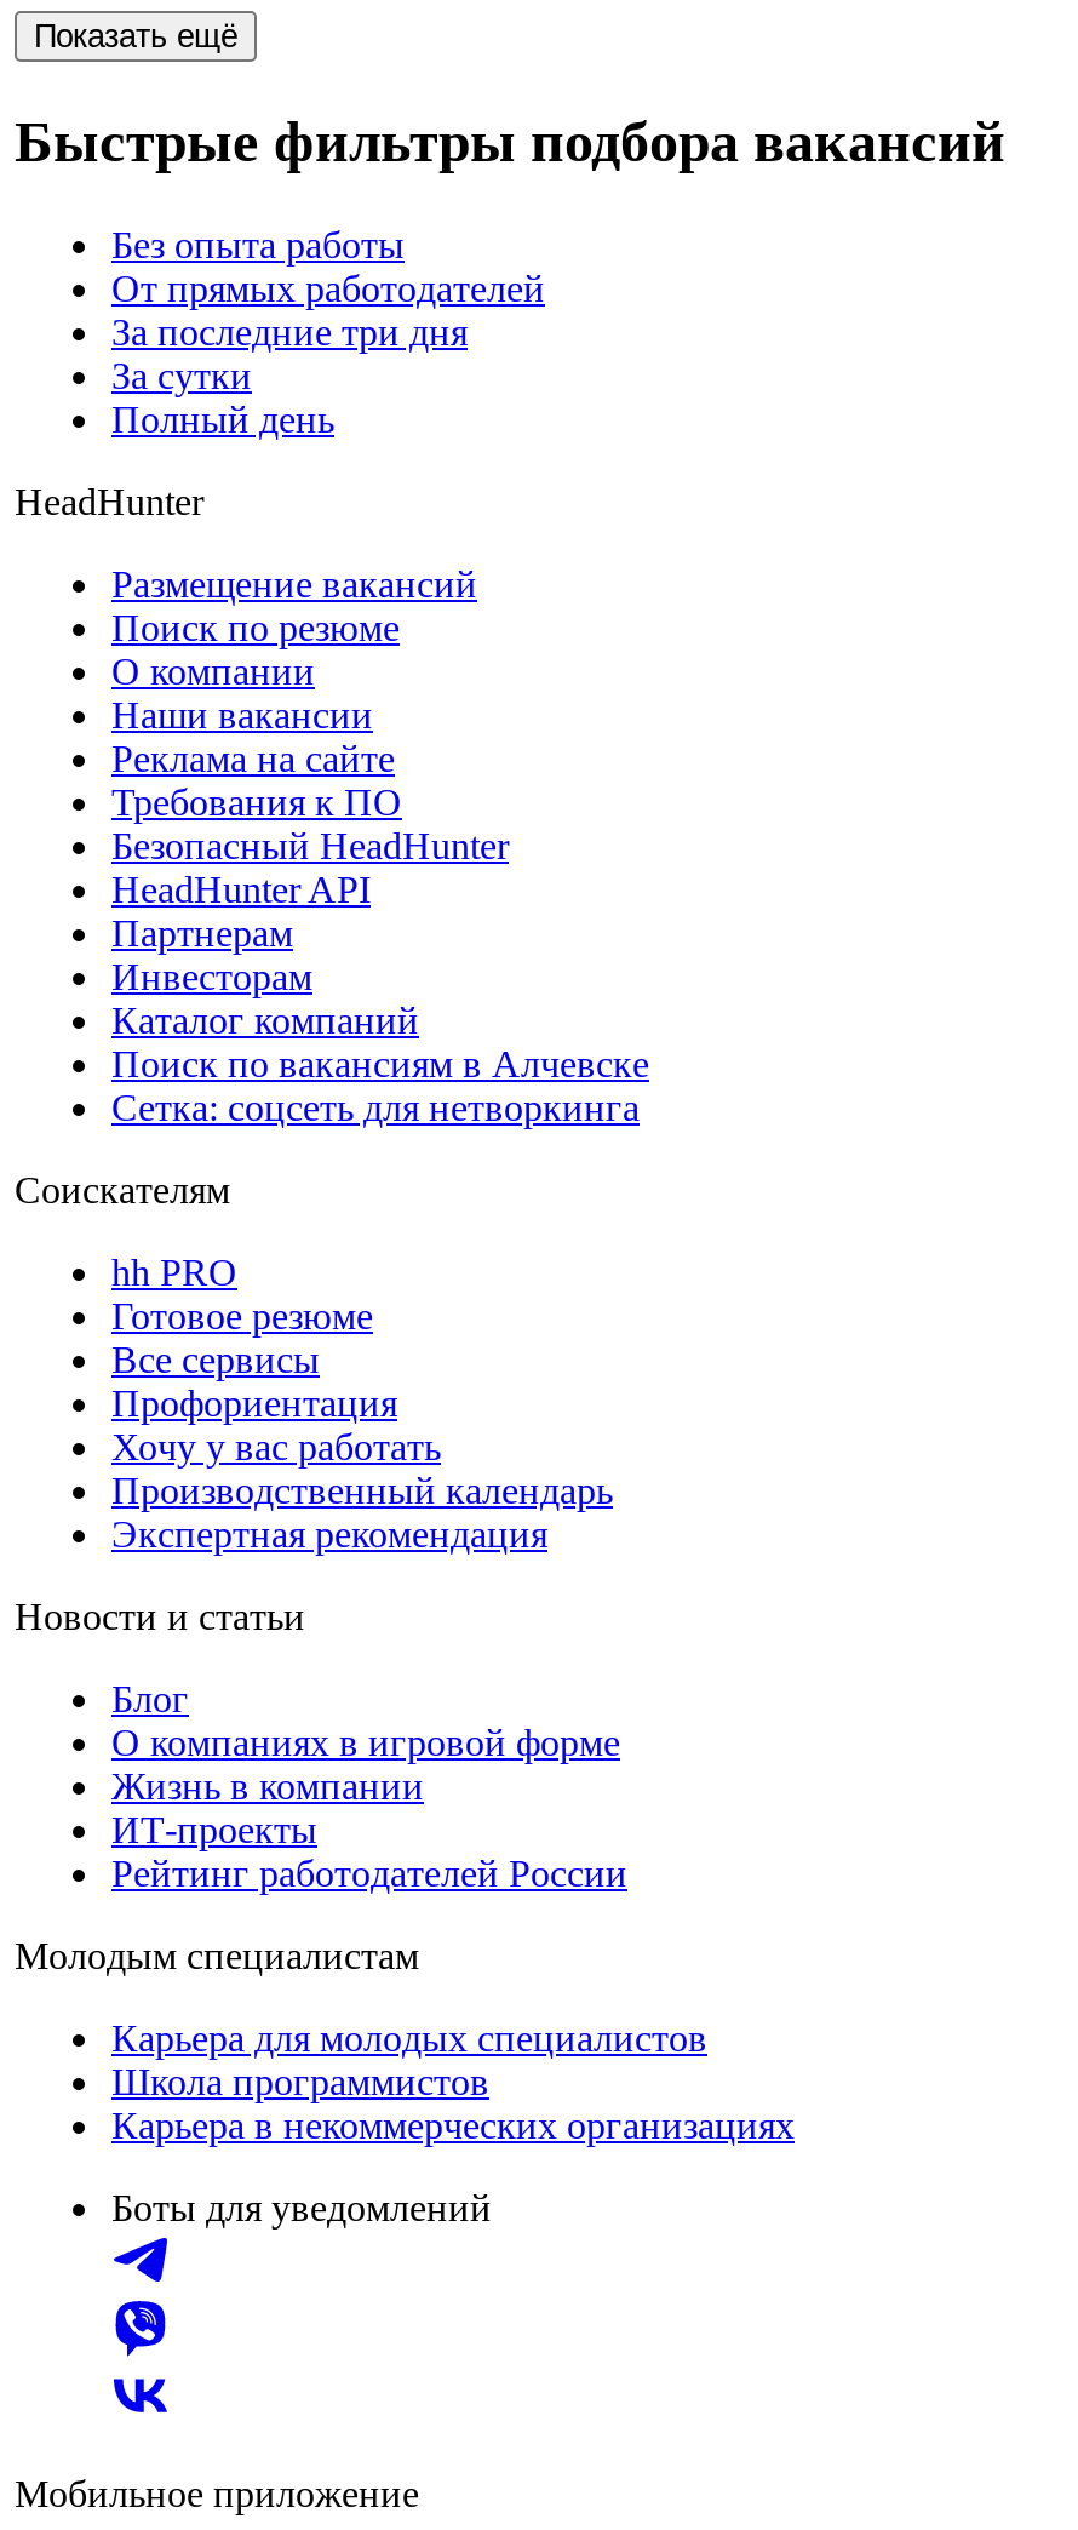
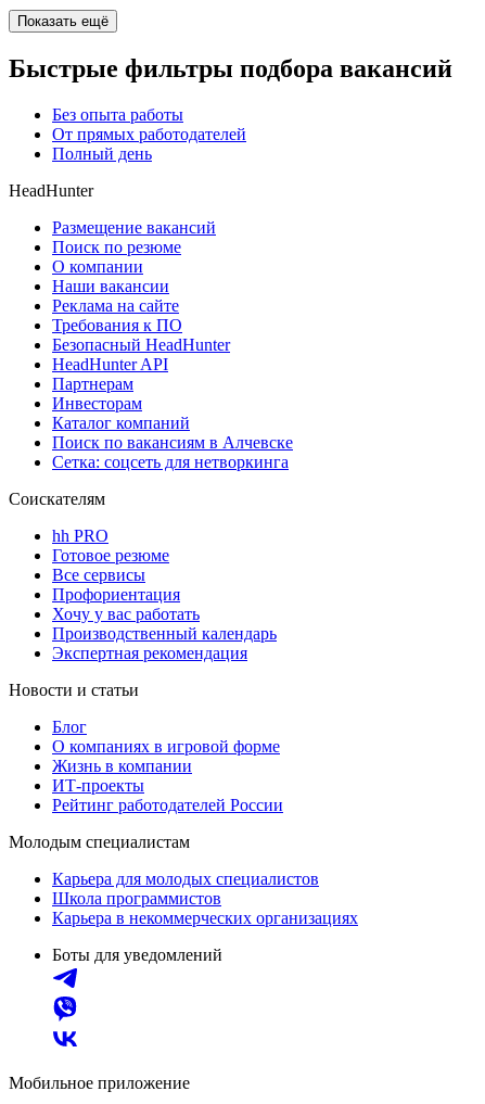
[111,311,468,396] За последние три дня | За сутки -> none

